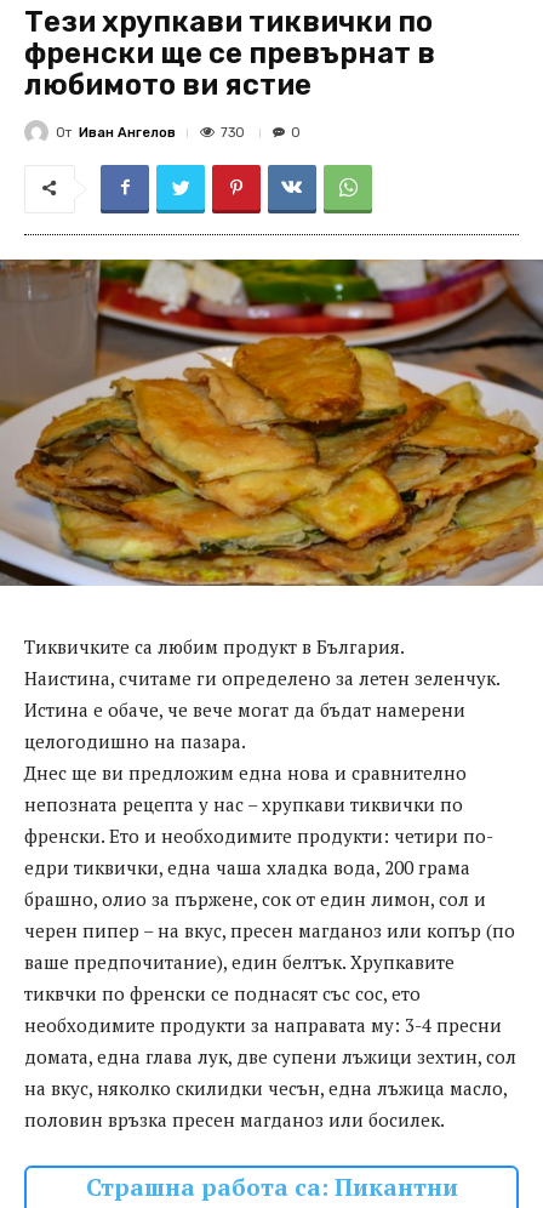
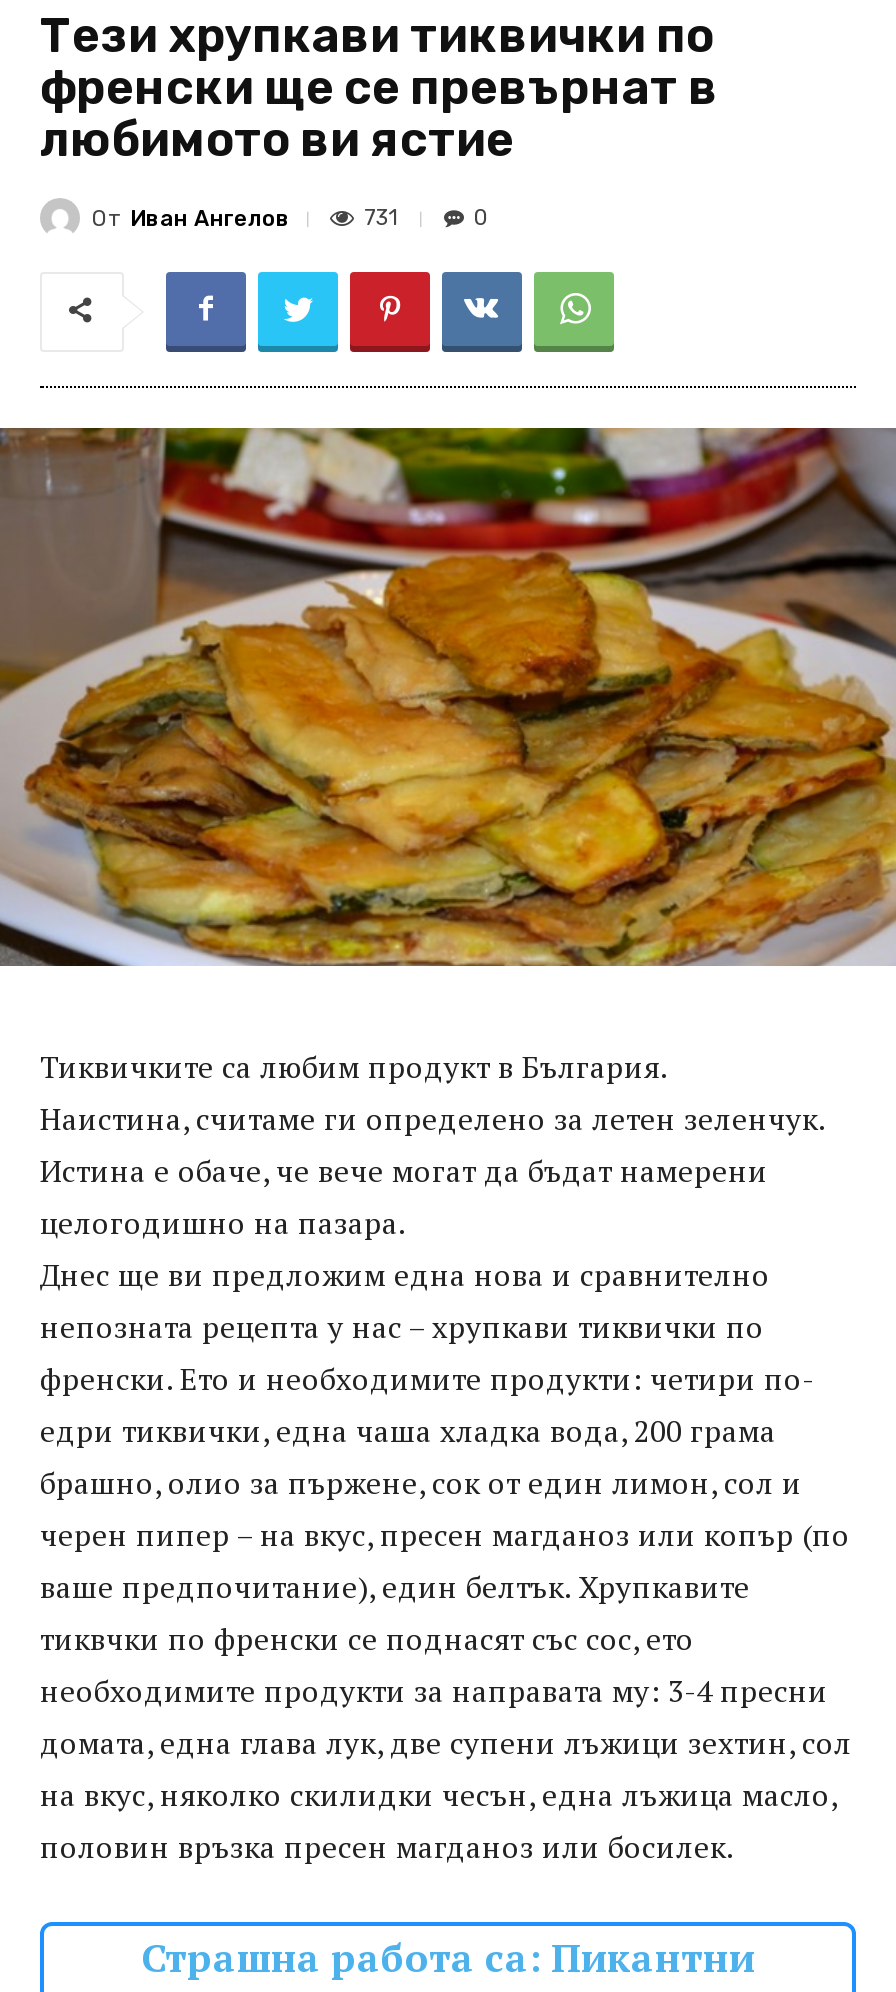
[221,125,245,141] 730 -> [364,206,398,232] 731

